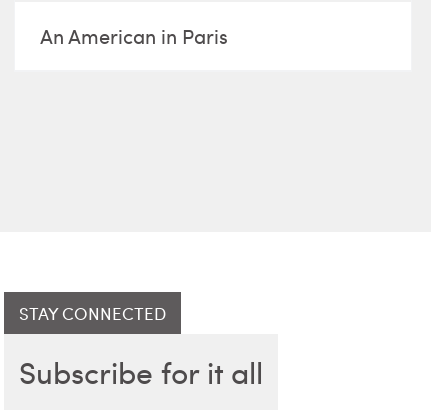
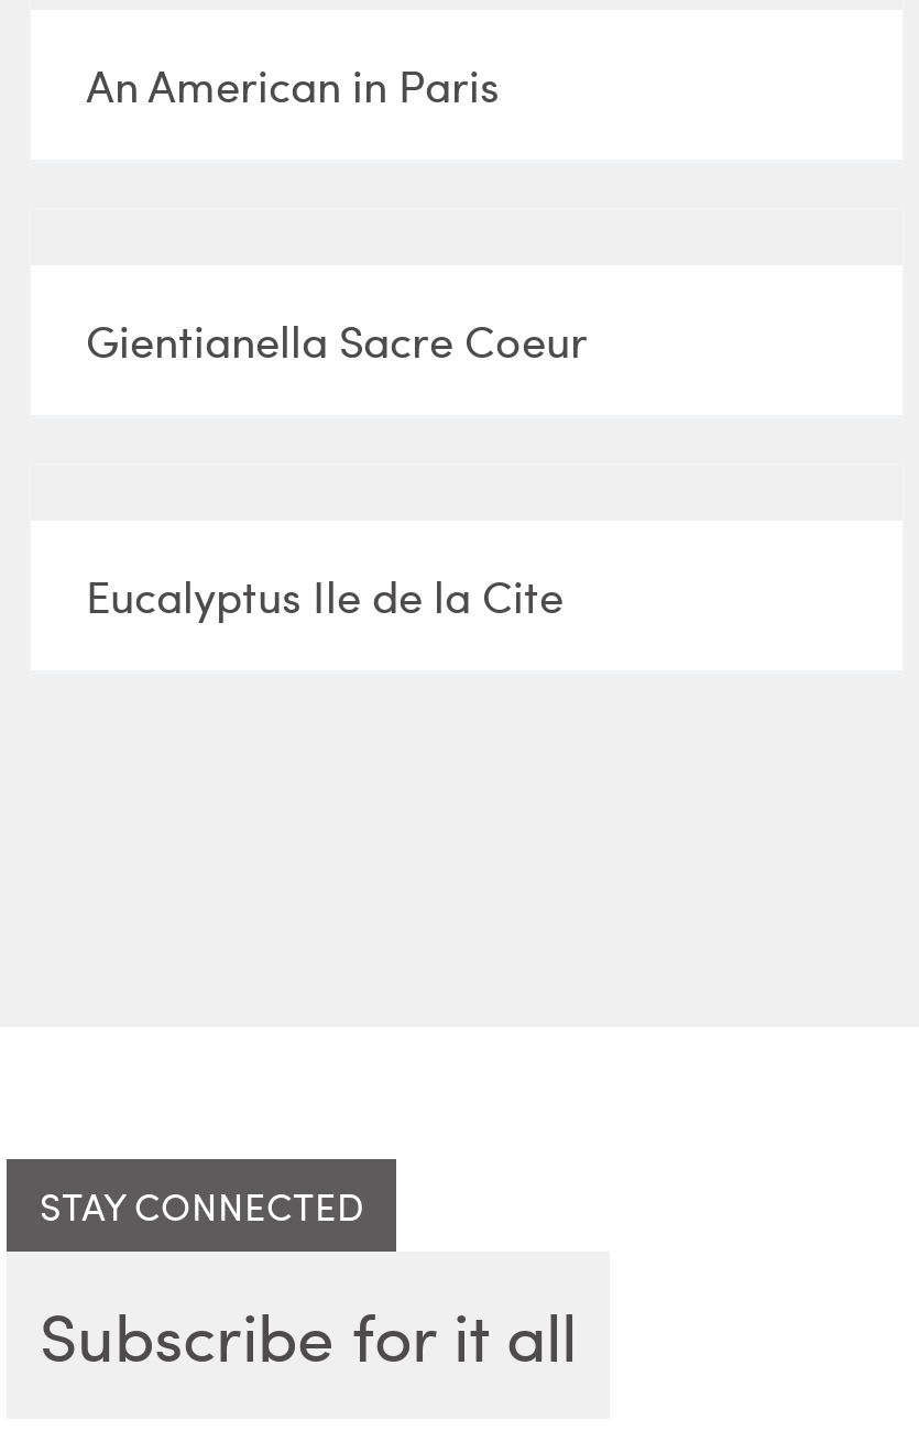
none -> [86,311,588,370] Gientianella Sacre Coeur
none -> [86,566,564,626] Eucalyptus Ile de la Cite

